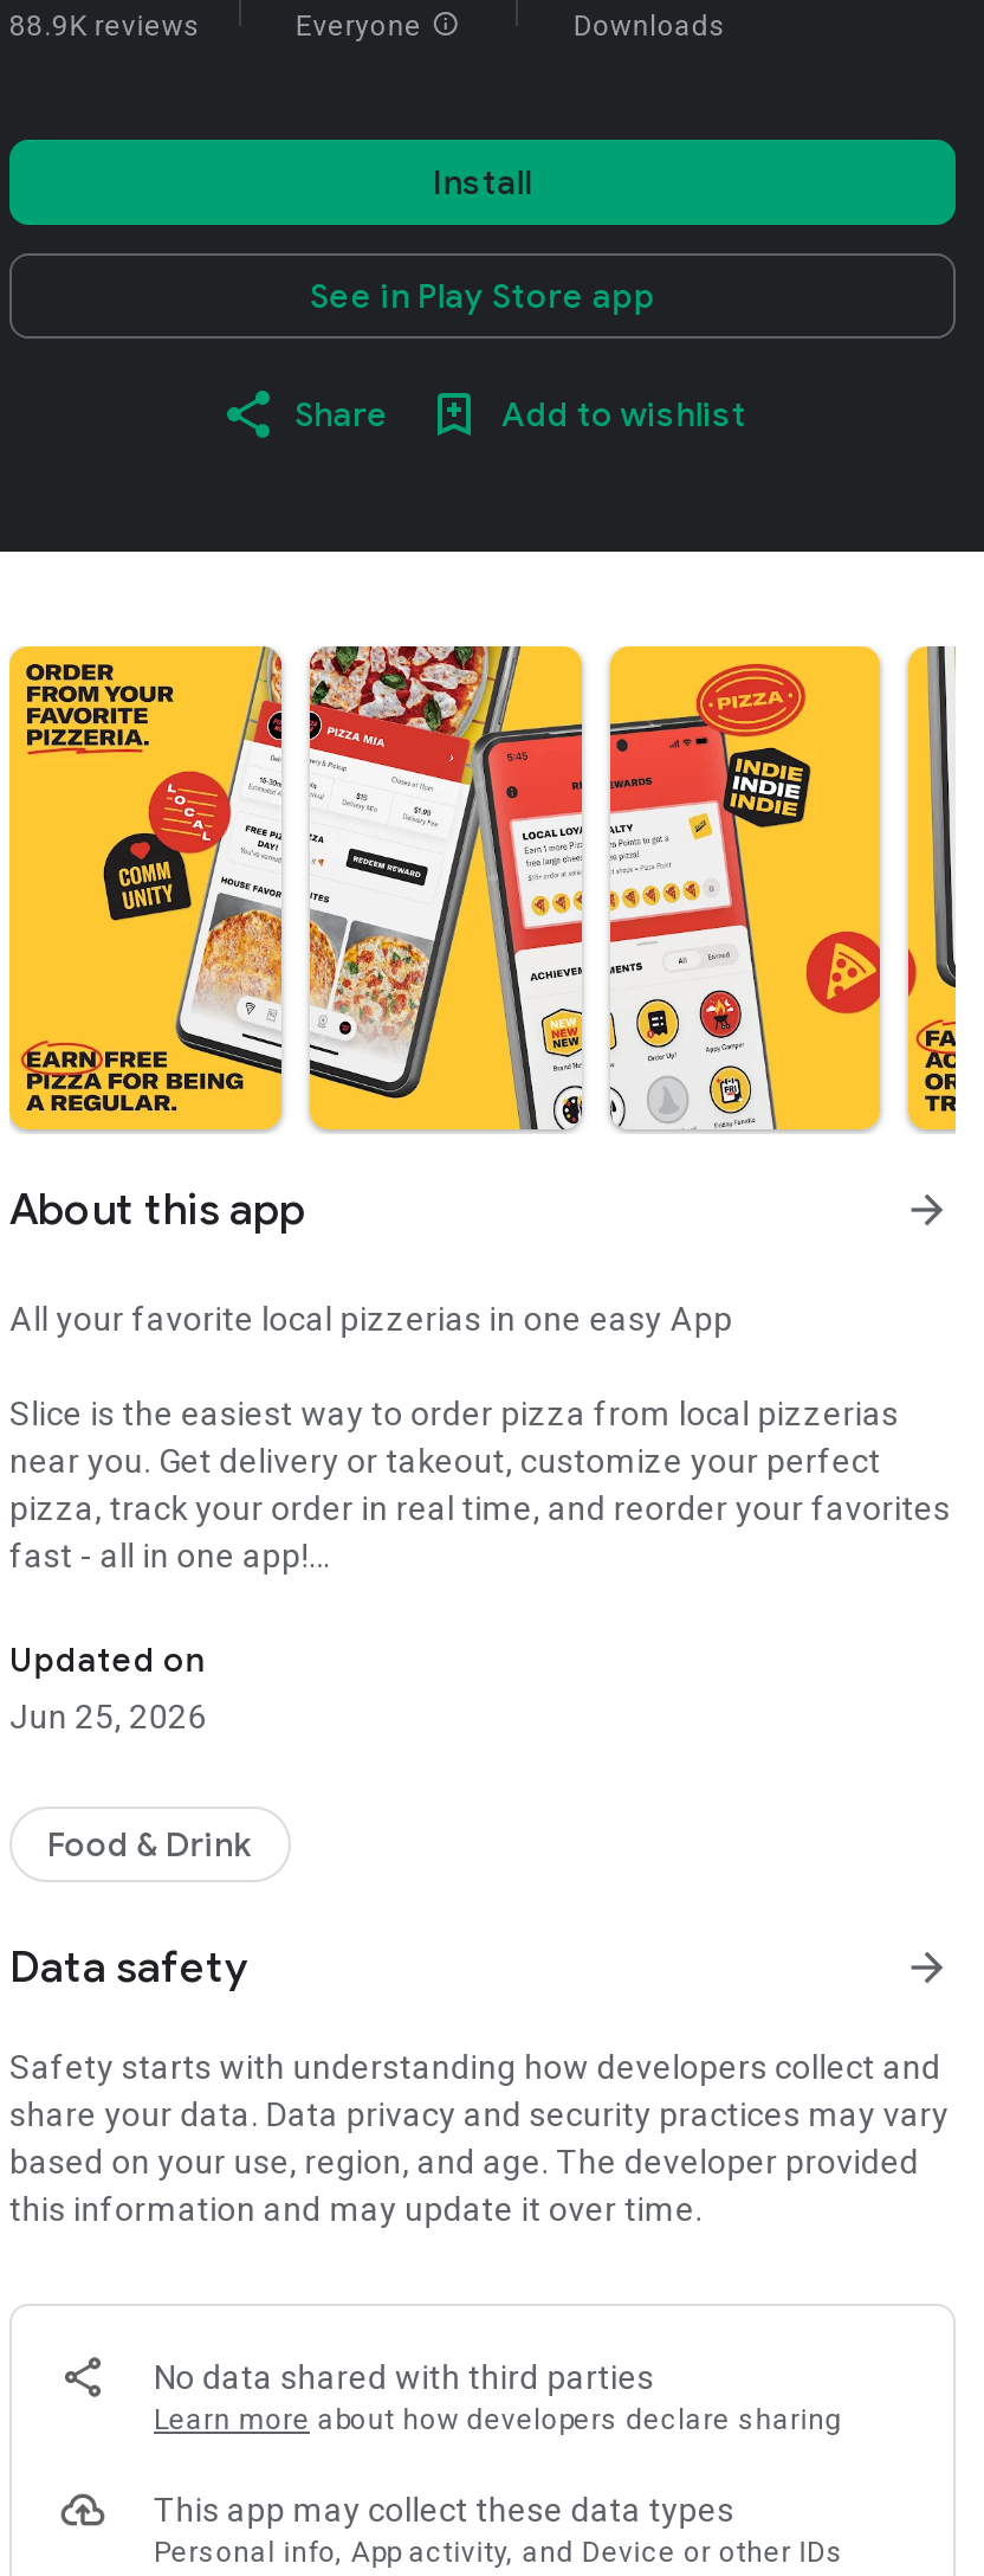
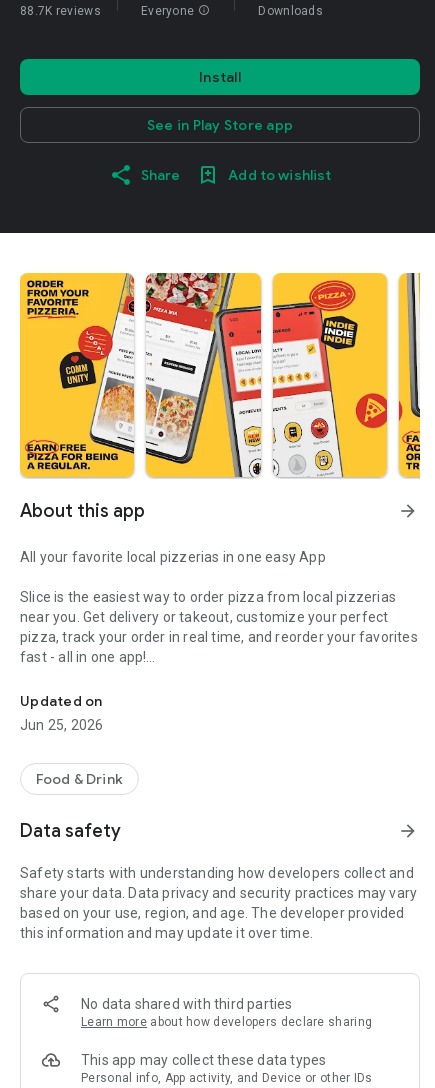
[9,9,201,43] 88.9K reviews -> [20,4,101,18] 88.7K reviews

